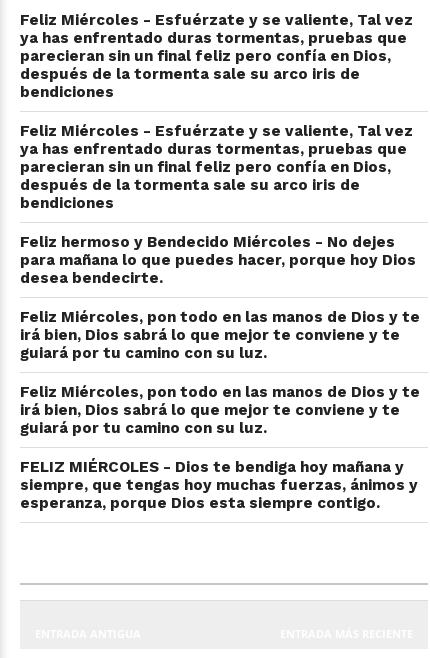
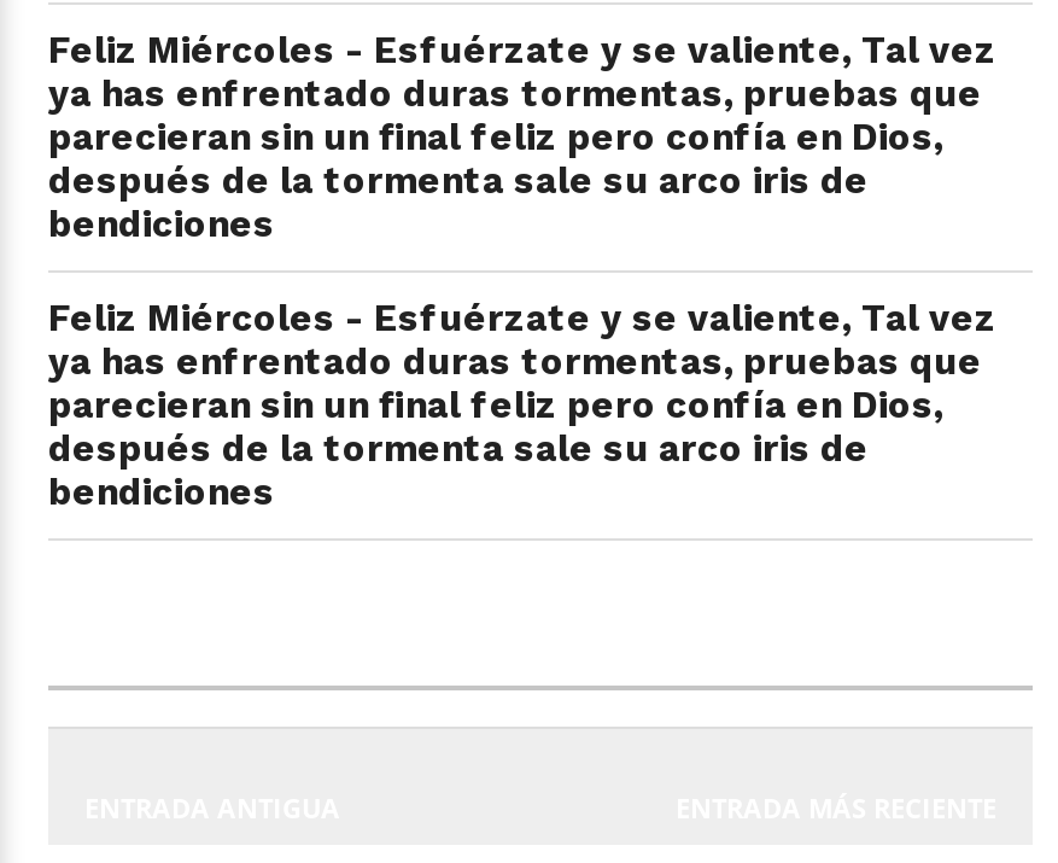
[20,233,420,512] Feliz hermoso y Bendecido Miércoles - No dejes | para mañana lo que puedes hacer, porque hoy Dios | desea bendecirte. | Feliz Miércoles, pon todo en las manos de Dios y te | irá bien, Dios sabrá lo que mejor te conviene y te | guiará por tu camino con su luz. | Feliz Miércoles, pon todo en las manos de Dios y te | irá bien, Dios sabrá lo que mejor te conviene y te | guiará por tu camino con su luz. | FELIZ MIÉRCOLES - Dios te bendiga hoy mañana y | siempre, que tengas hoy muchas fuerzas, ánimos y | esperanza, porque Dios esta siempre contigo. -> none

